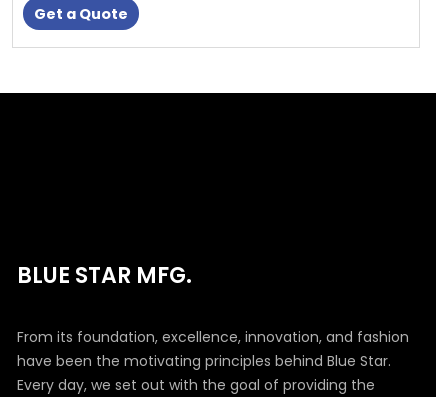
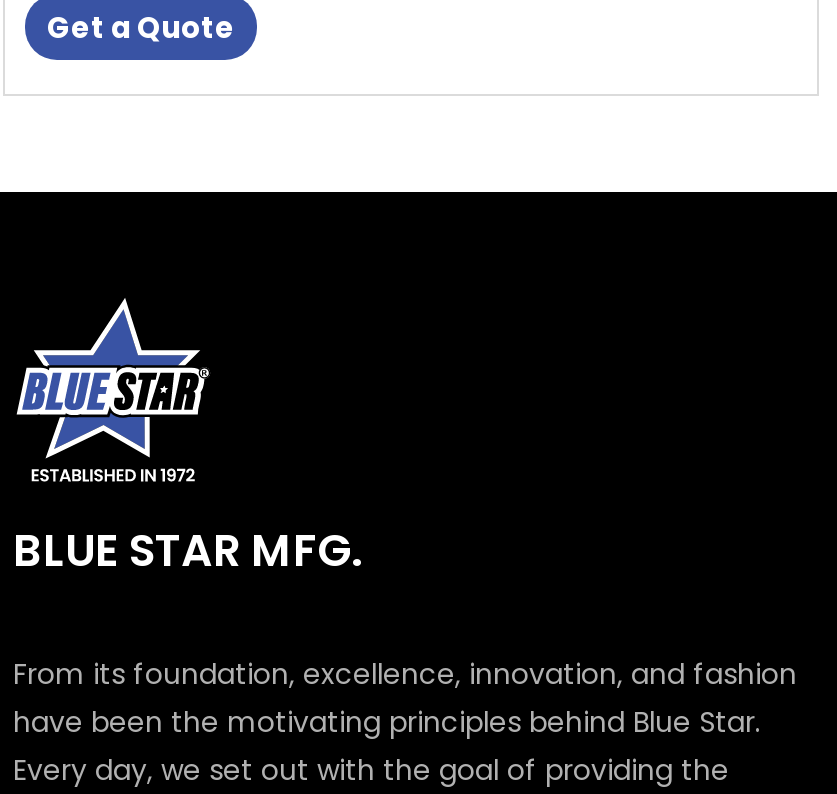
none -> [15,298,211,484] [image]

